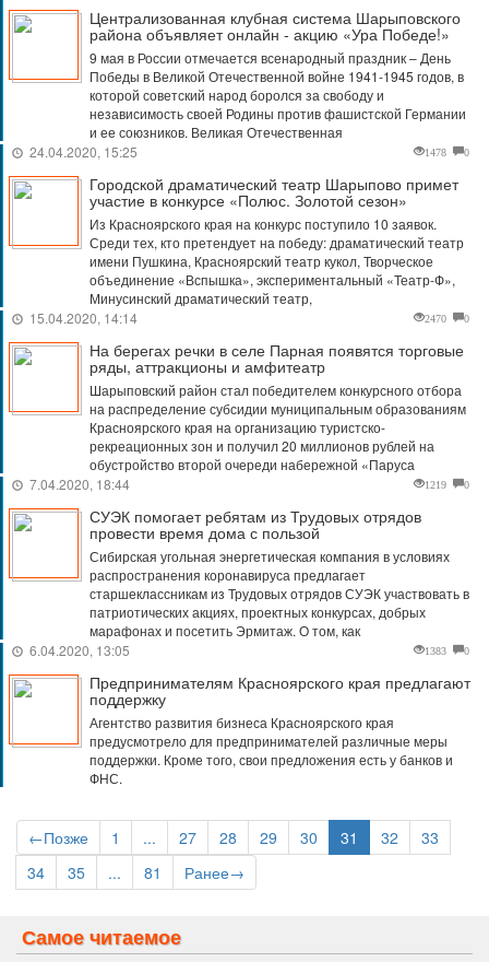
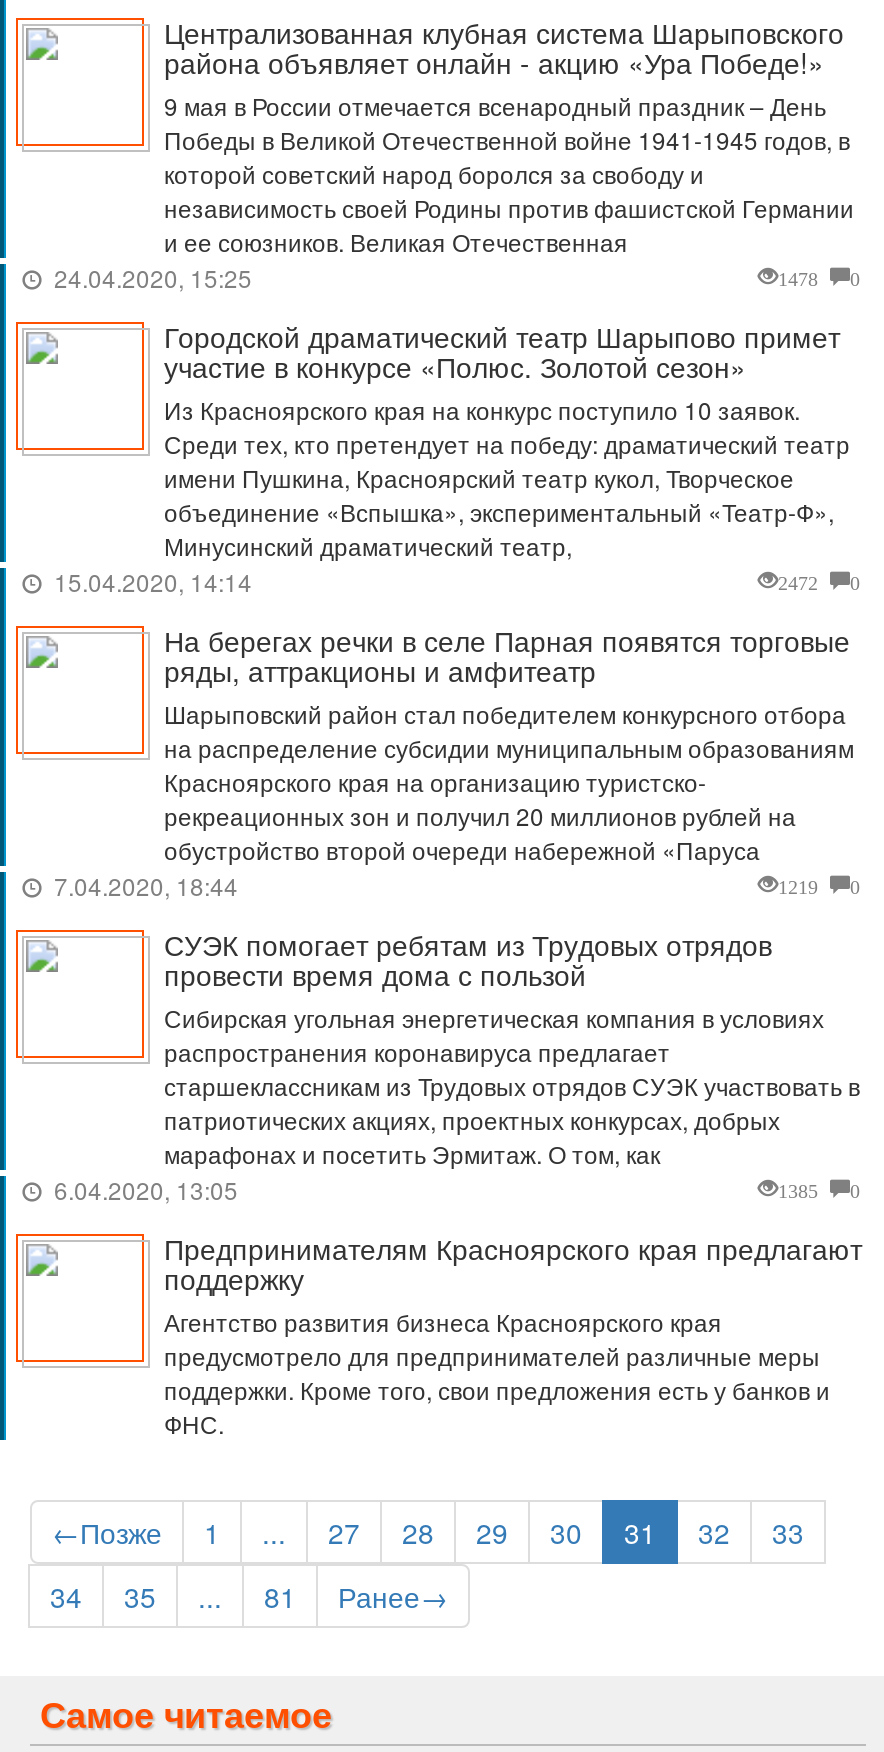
[425,310,446,324] 2470 -> [778,568,818,592] 2472
[425,643,446,656] 1383 -> [778,1176,818,1200] 1385

